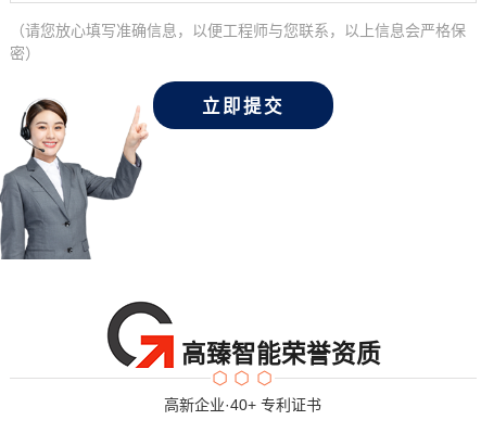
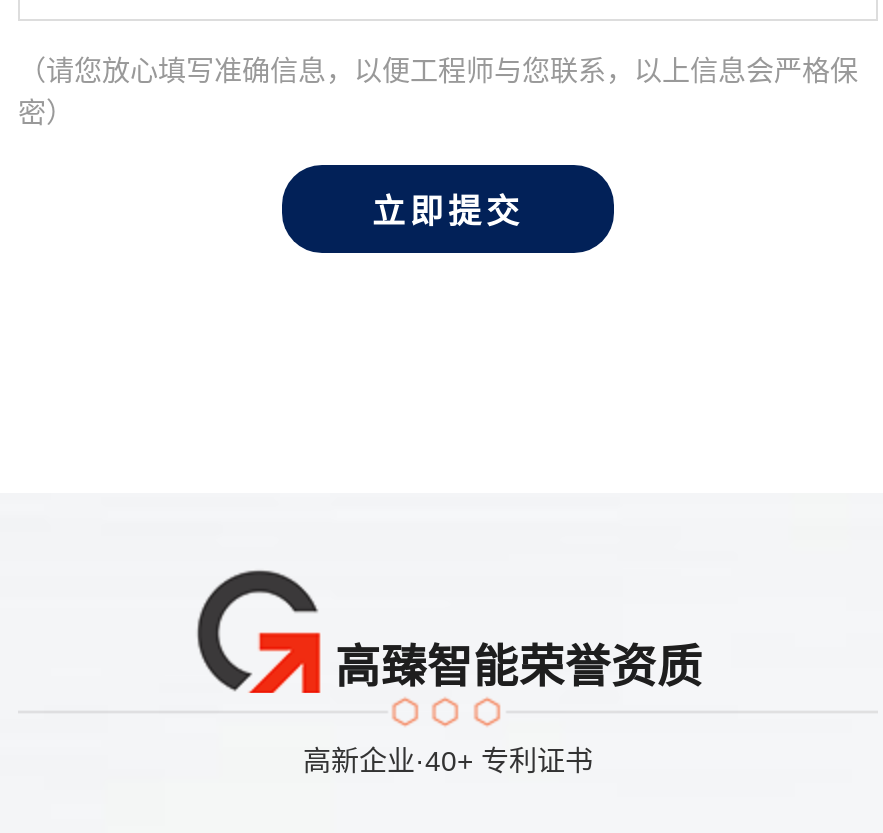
[3,98,149,260] [image] -> none

